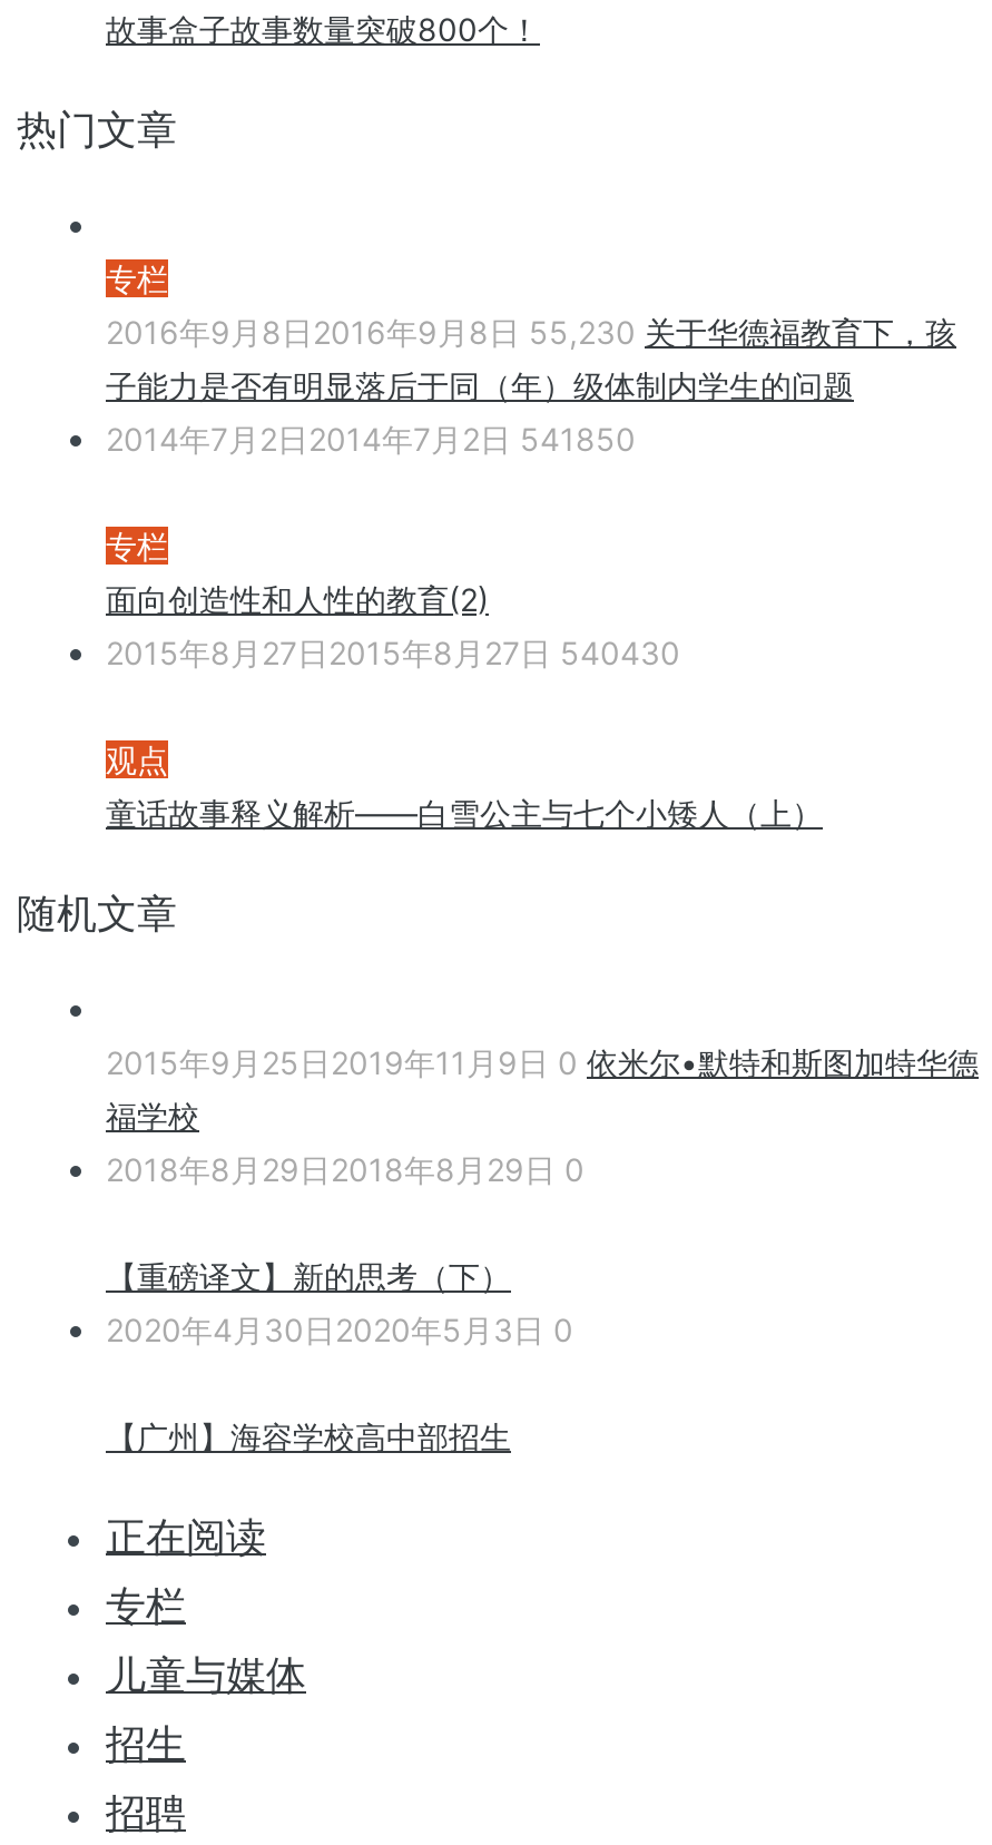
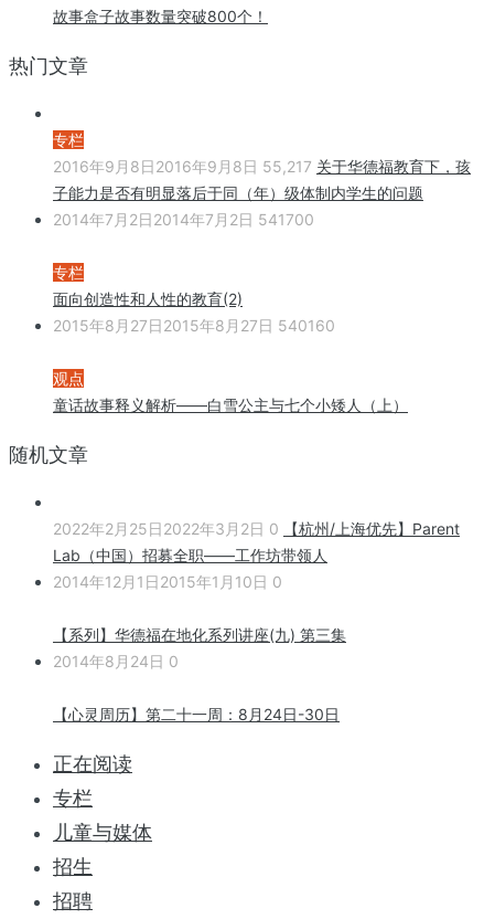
[106,312,956,350] 2016年9月8日2016年9月8日 55,230 关于华德福教育下，孩 -> [53,156,471,175] 2016年9月8日2016年9月8日 55,217 关于华德福教育下，孩
[106,419,636,457] 2014年7月2日2014年7月2日 541850 -> [53,209,314,228] 2014年7月2日2014年7月2日 541700
[106,632,680,670] 2015年8月27日2015年8月27日 540430 -> [53,315,335,334] 2015年8月27日2015年8月27日 540160
[106,1042,979,1187] 2015年9月25日2019年11月9日 0 依米尔•默特和斯图加特华德 | 福学校 | 2018年8月29日2018年8月29日 0 -> [53,519,460,590] 2022年2月25日2022年3月2日 0 【杭州/上海优先】Parent | Lab（中国）招募全职——工作坊带领人 | 2014年12月1日2015年1月10日 0
[106,1256,573,1347] 【重磅译文】新的思考（下） | 2020年4月30日2020年5月3日 0 -> [53,625,346,670] 【系列】华德福在地化系列讲座(九) 第三集 | 2014年8月24日 0
[106,1416,511,1454] 【广州】海容学校高中部招生 -> [53,704,340,723] 【心灵周历】第二十一周：8月24日-30日

